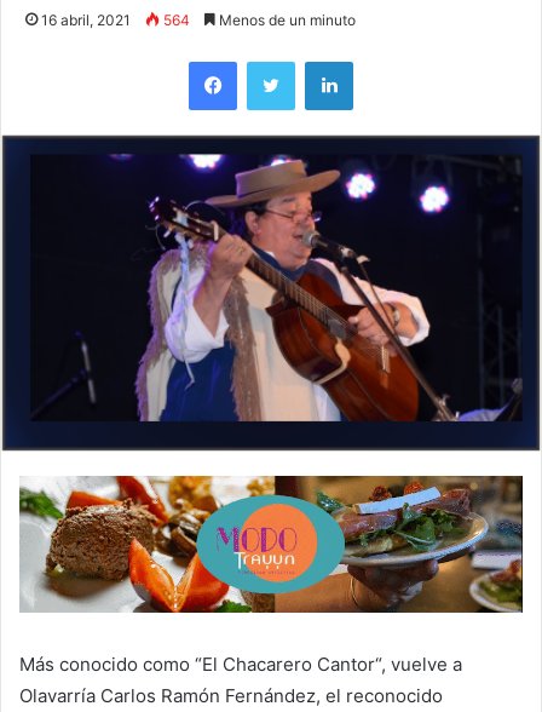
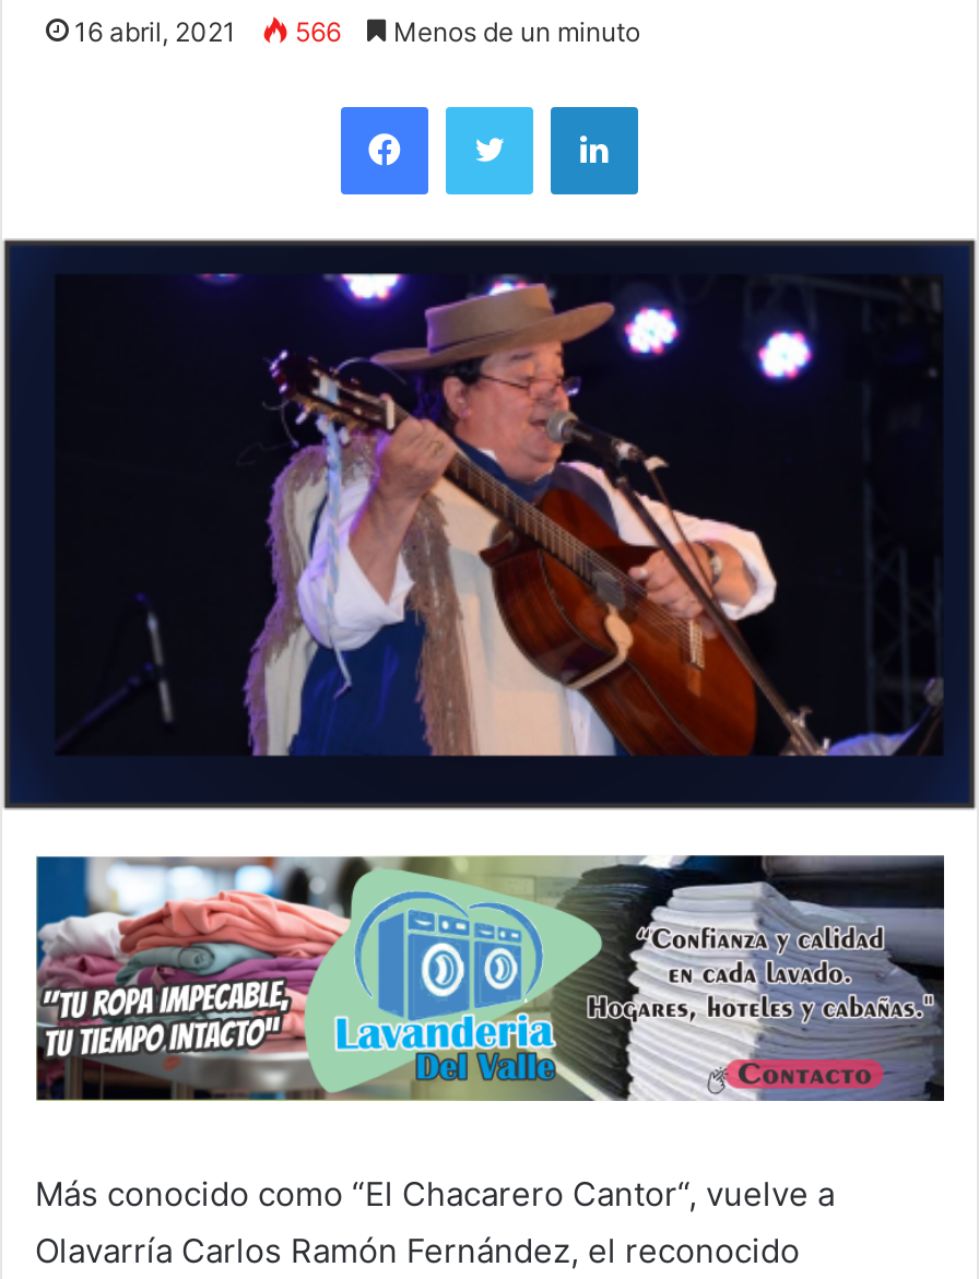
[41,11,356,29] 16 abril, 2021 564 Menos de un minuto -> [74,15,640,48] 16 abril, 2021 566 Menos de un minuto
[18,475,524,614] [image] -> [35,854,944,1103] [image]

